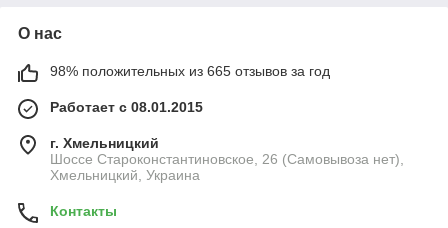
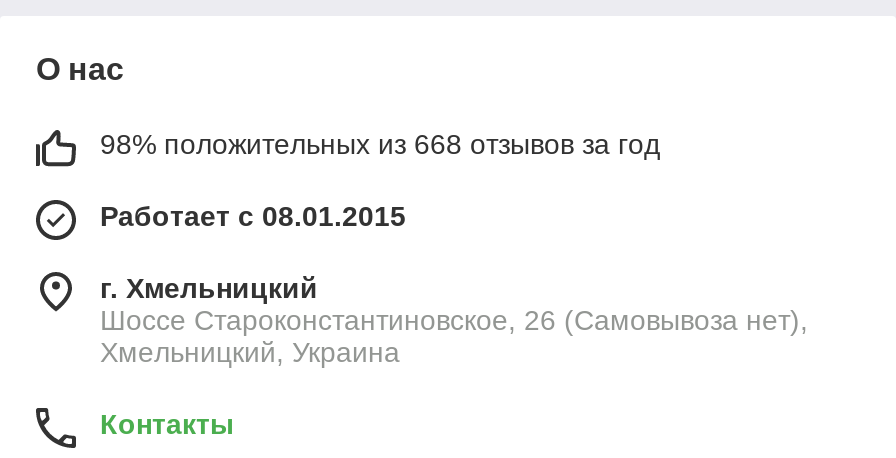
[50,63,330,79] 98% положительных из 665 отзывов за год -> [100,129,660,161] 98% положительных из 668 отзывов за год

